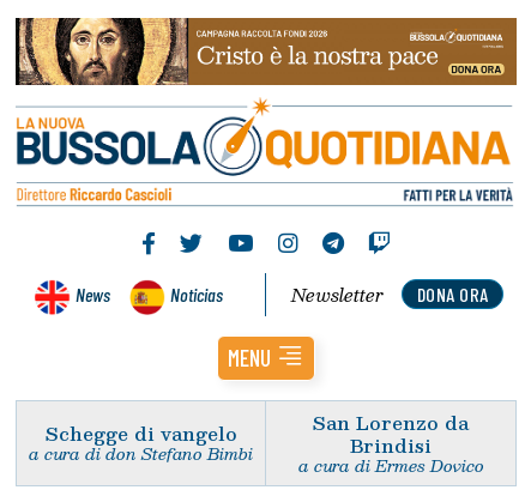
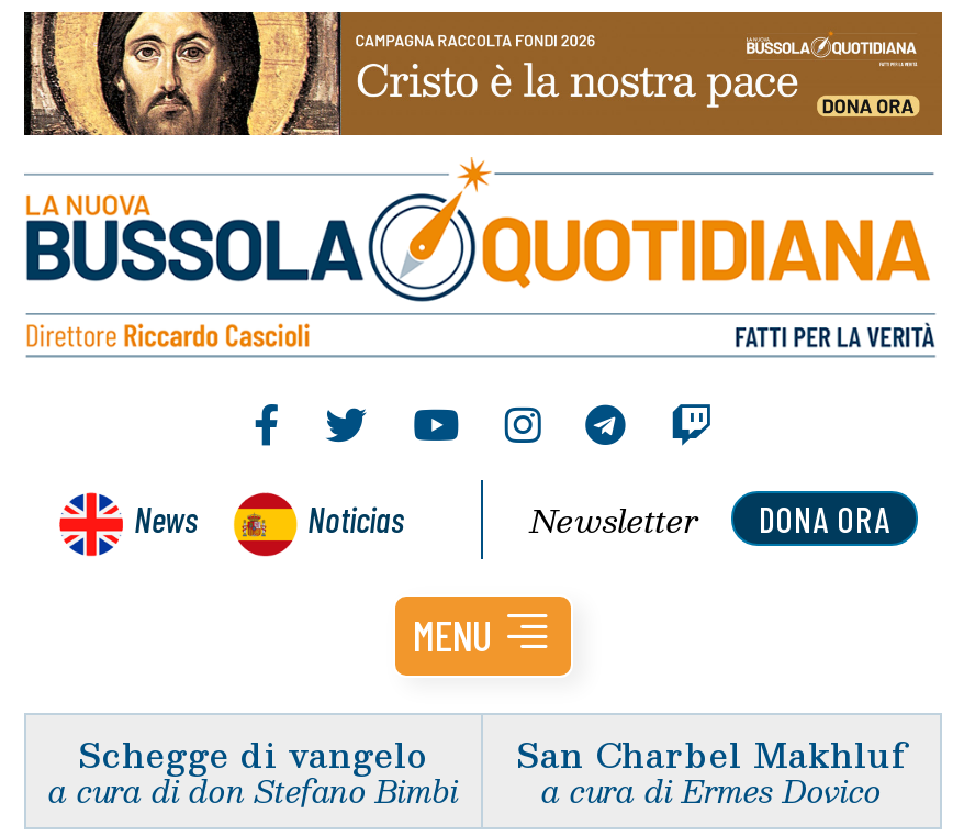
[313,407,469,460] San Lorenzo da | Brindisi -> [516,725,907,780] San Charbel Makhluf

